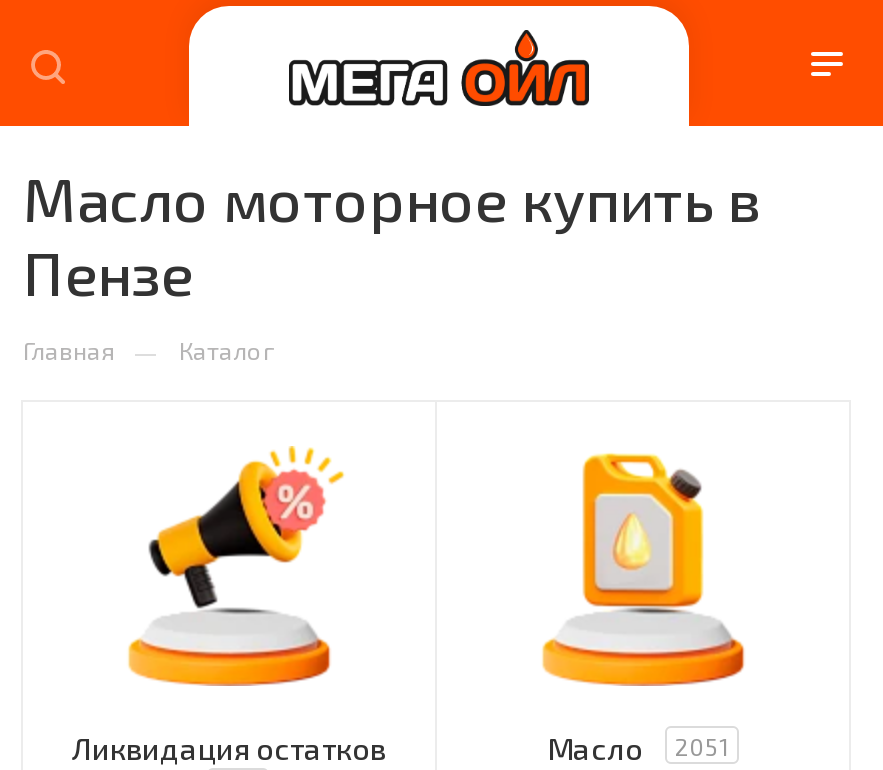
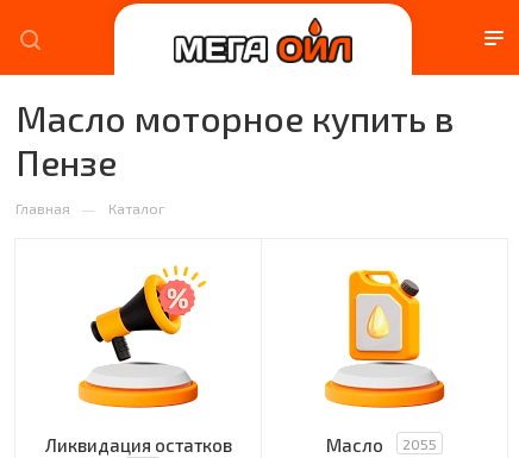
[547,730,729,766] Масло 2051 -> [326,434,437,456] Масло 2055

